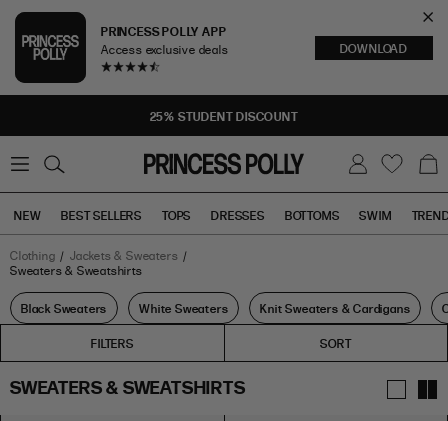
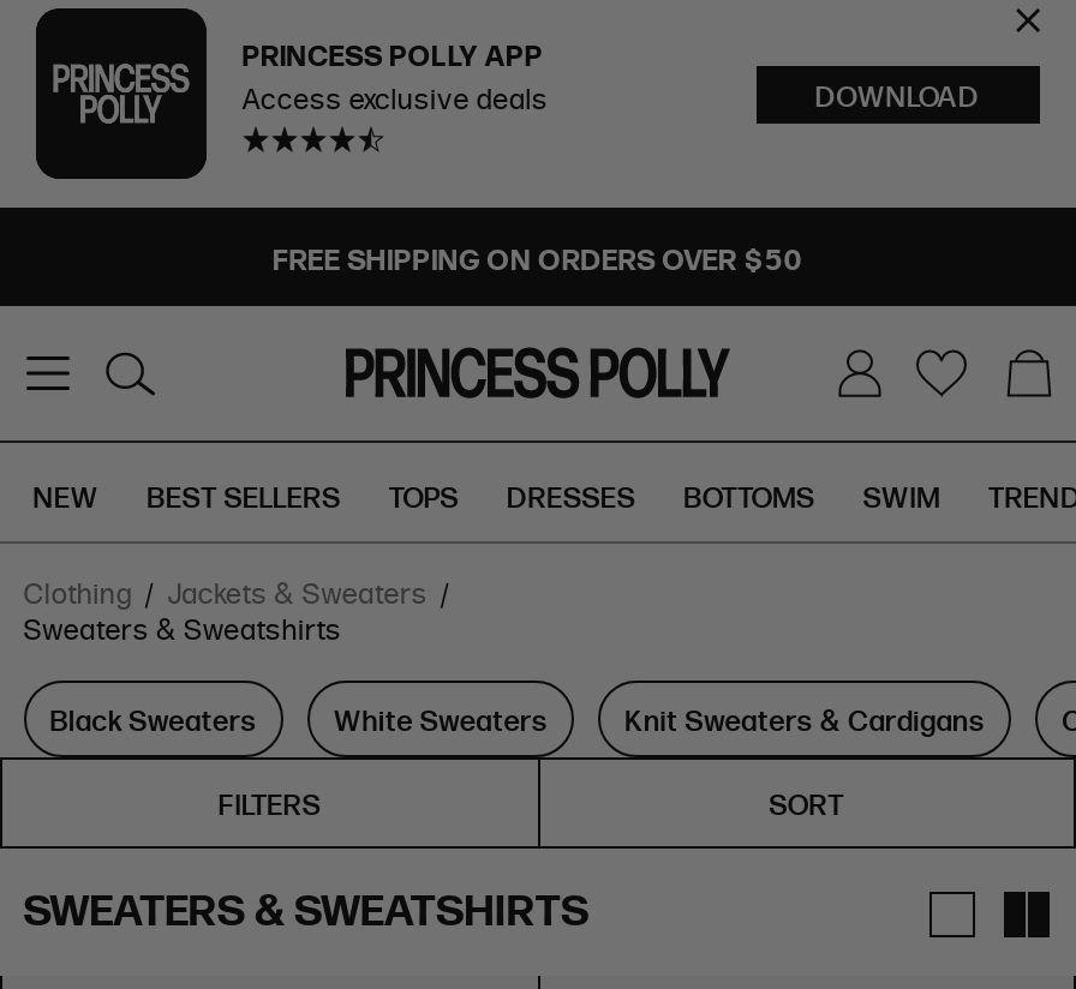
[149,108,298,124] 25% STUDENT DISCOUNT -> [273,239,803,277] FREE SHIPPING ON ORDERS OVER $50

